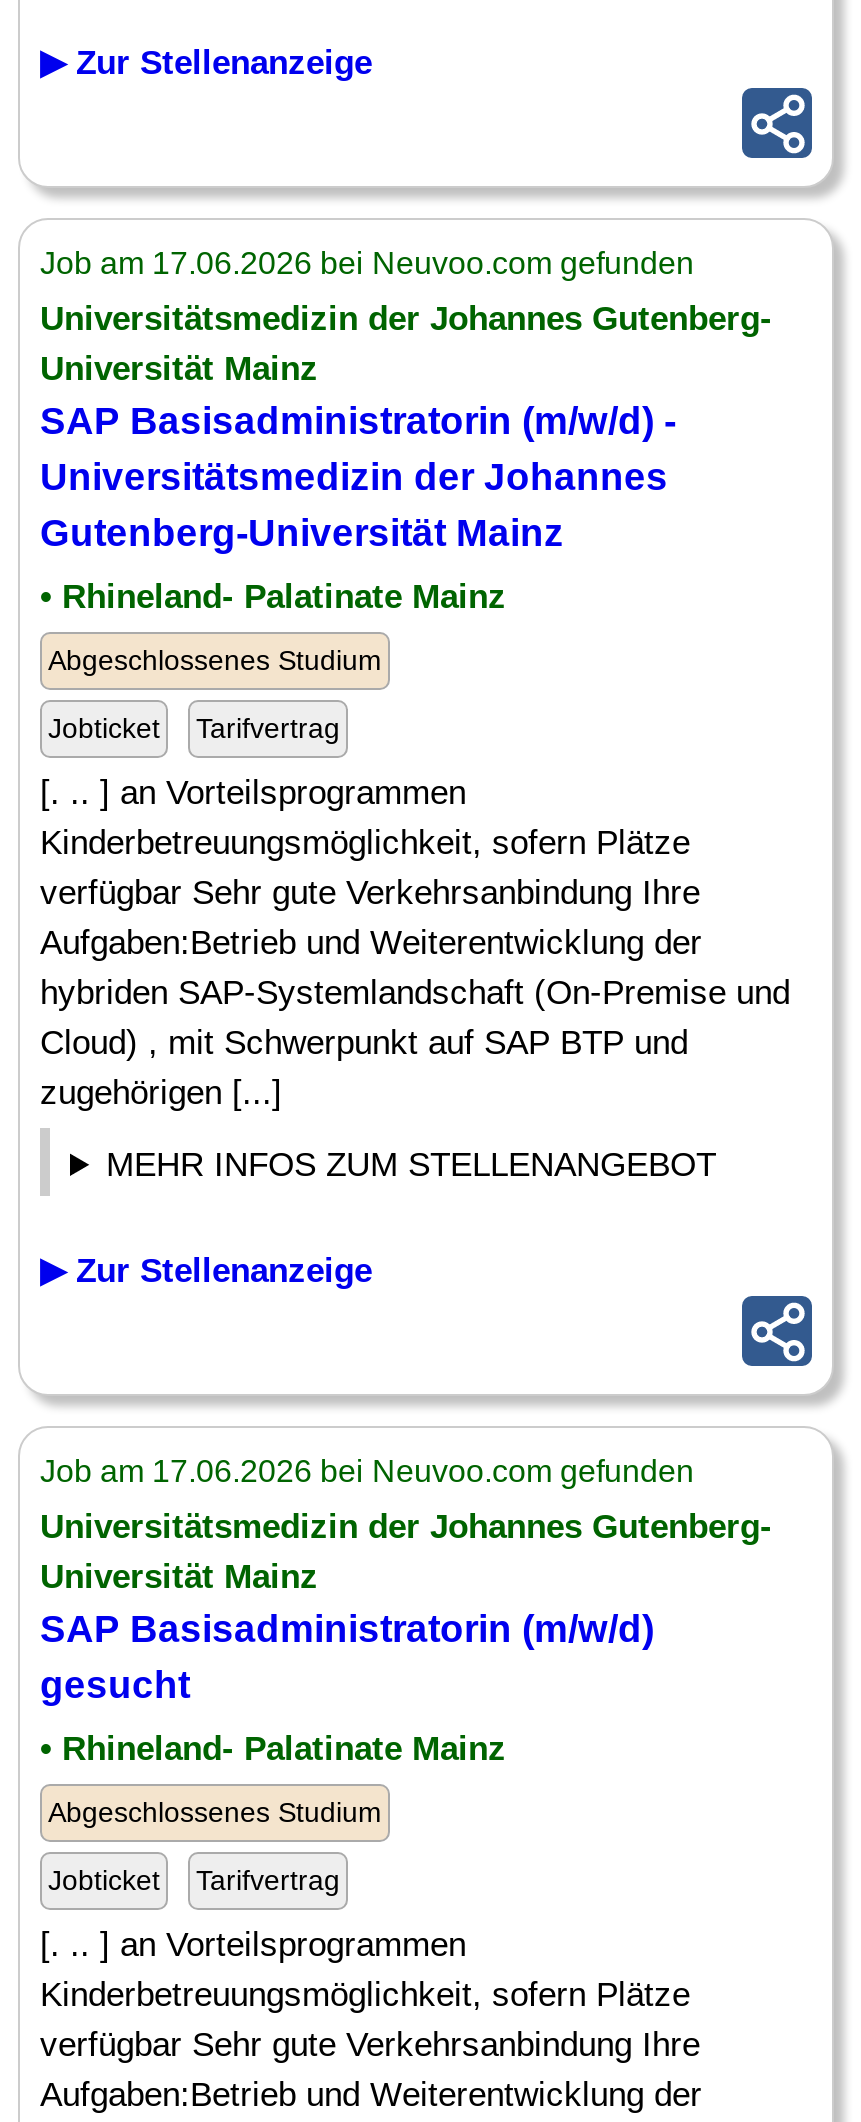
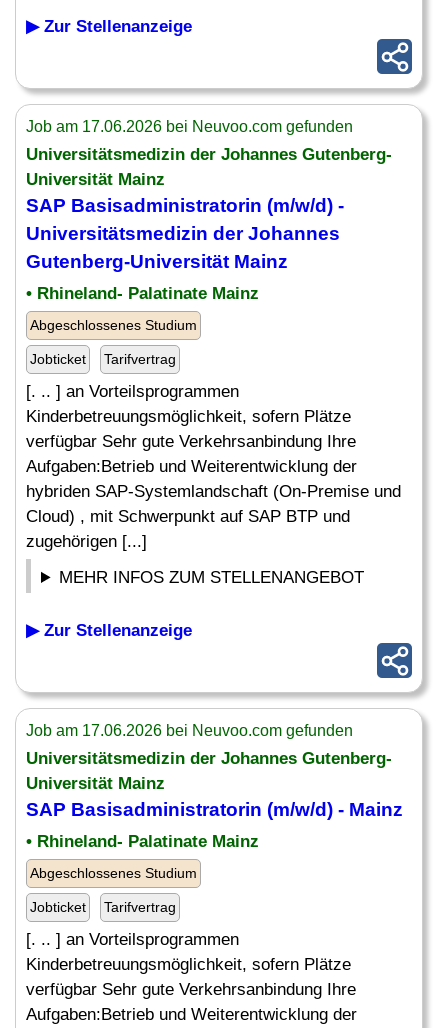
[40,1608,654,1706] SAP Basisadministratorin (m/w/d) | gesucht -> [26,799,403,820] SAP Basisadministratorin (m/w/d) - Mainz

